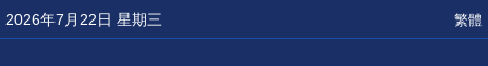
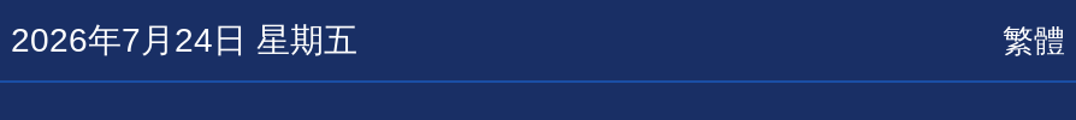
[5,11,162,28] 2026年7月22日 星期三 -> [11,20,357,59] 2026年7月24日 星期五

